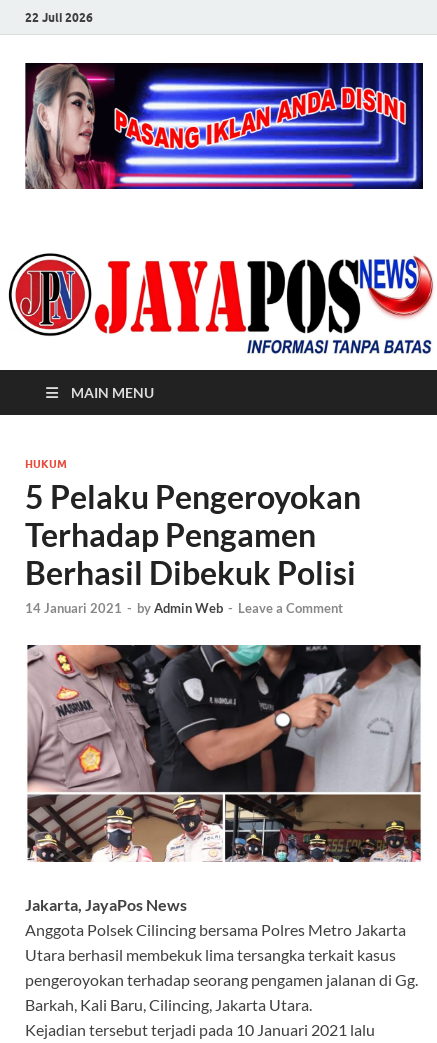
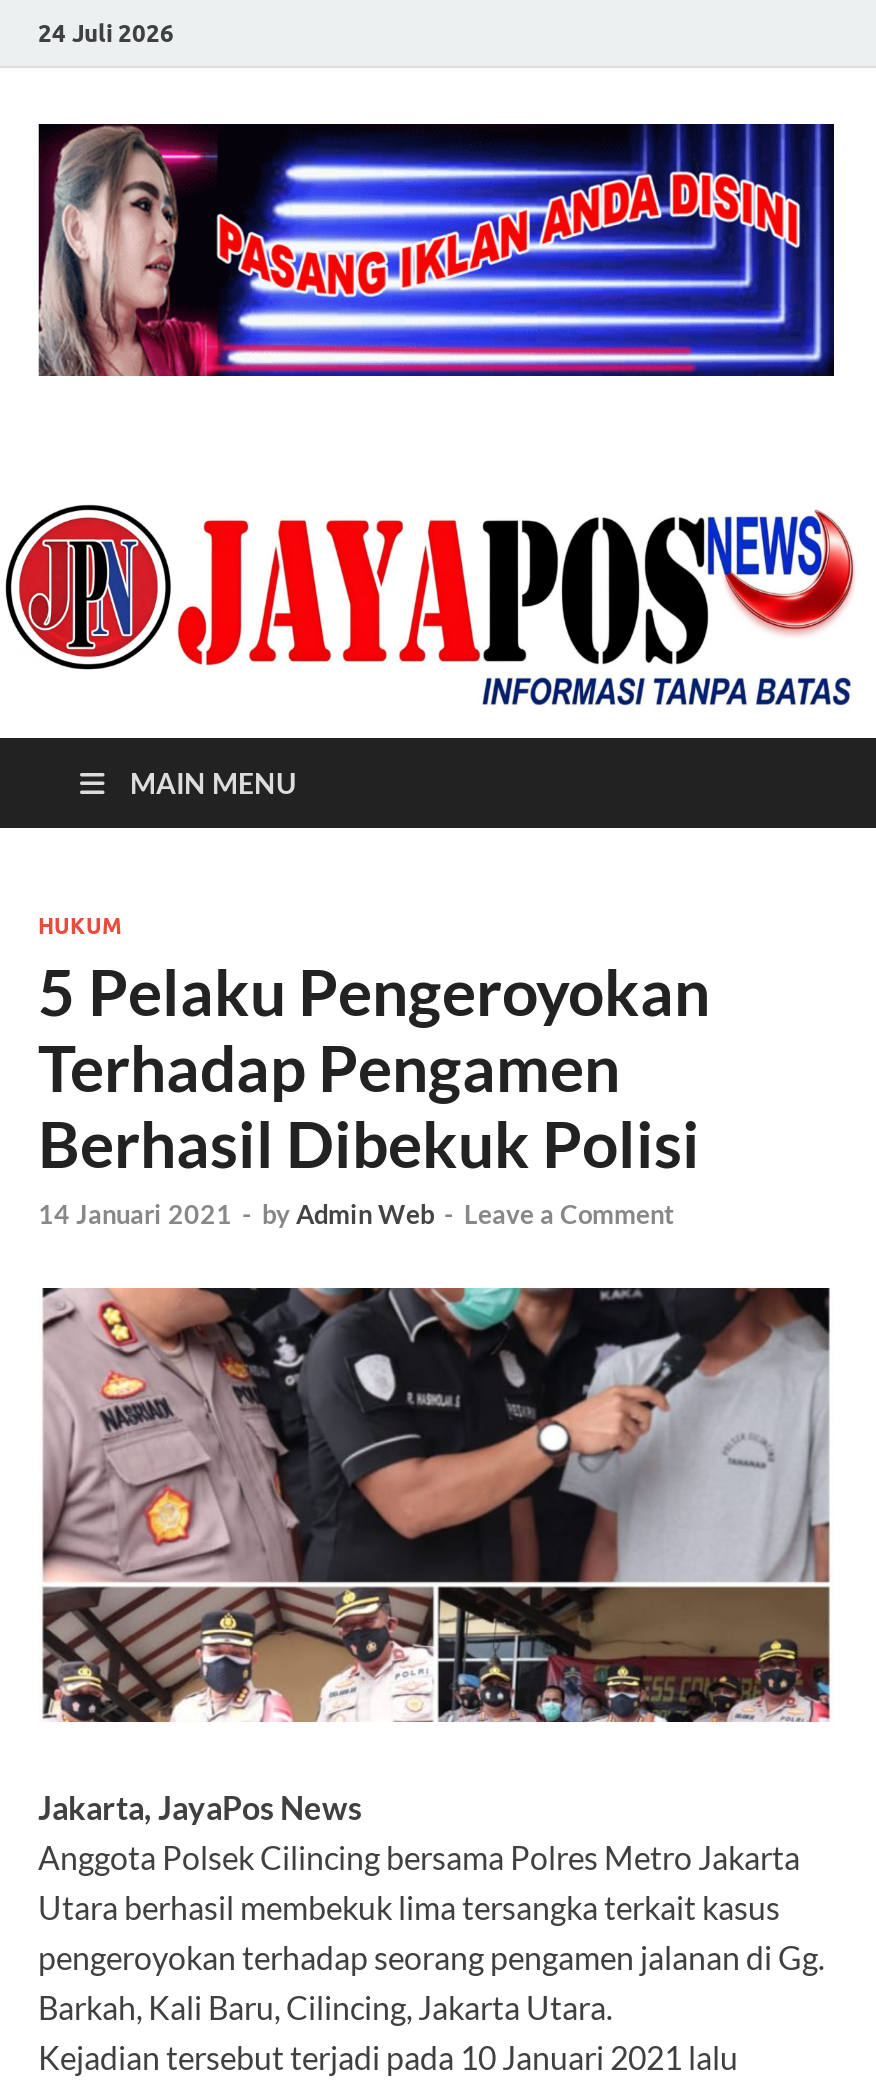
[25,9,93,24] 22 Juli 2026 -> [38,17,174,47] 24 Juli 2026

